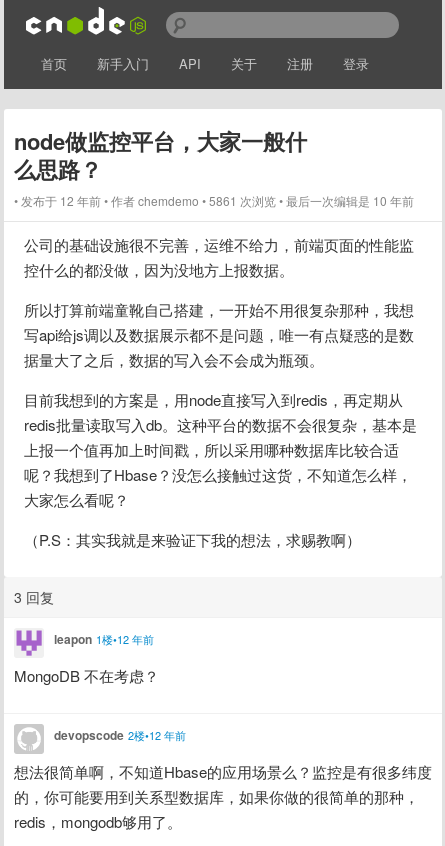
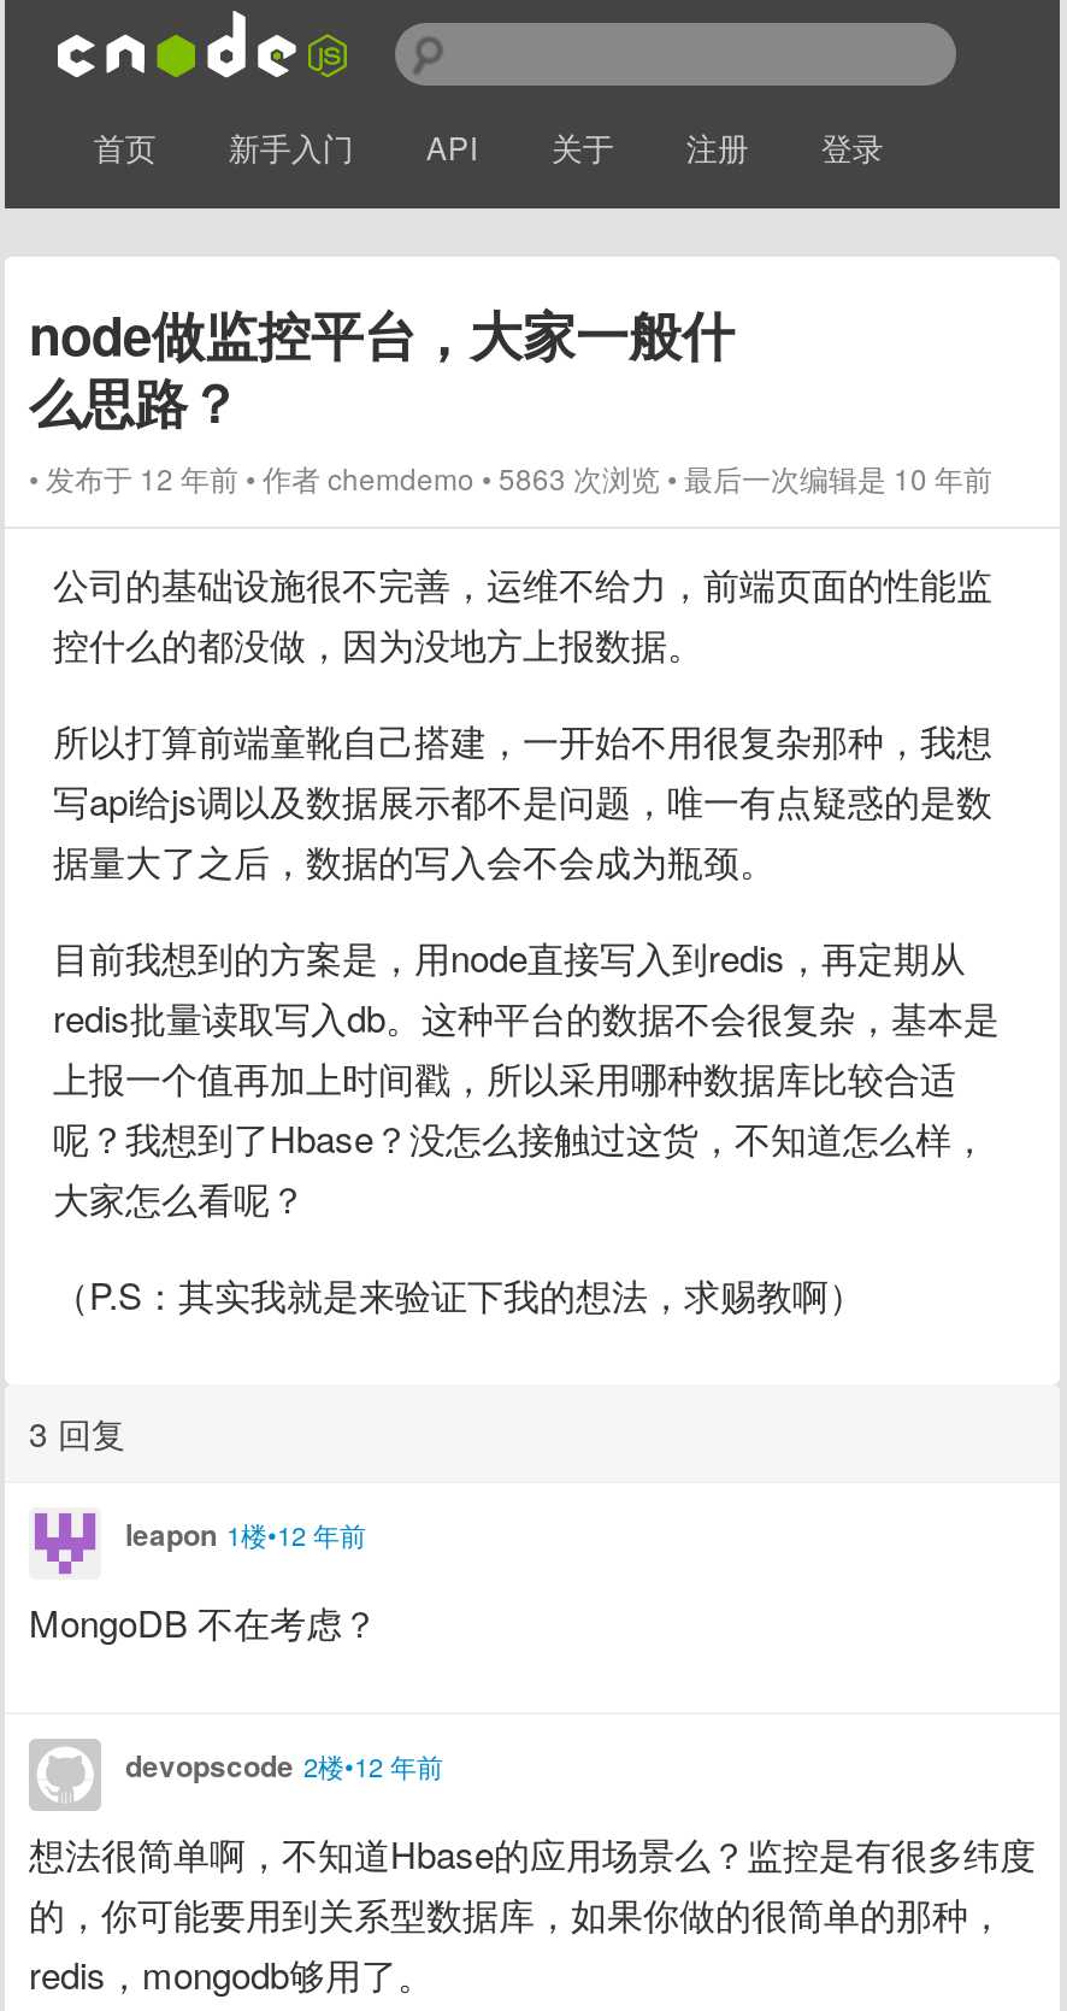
[18,192,414,209] 发布于 12 年前 作者chemdemo 5861 次浏览 最后一次编辑是 10 年前 -> [39,457,992,498] 发布于 12 年前 作者chemdemo 5863 次浏览 最后一次编辑是 10 年前

